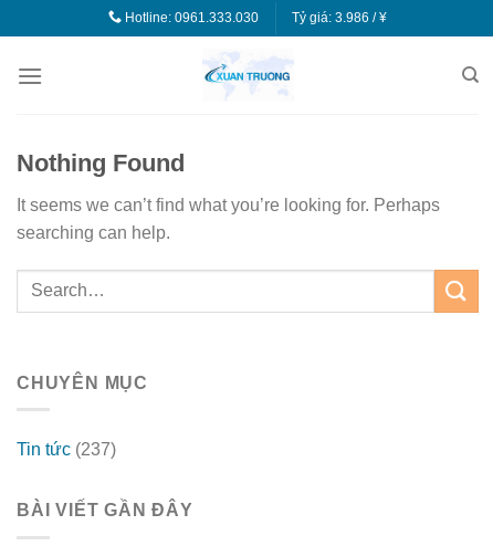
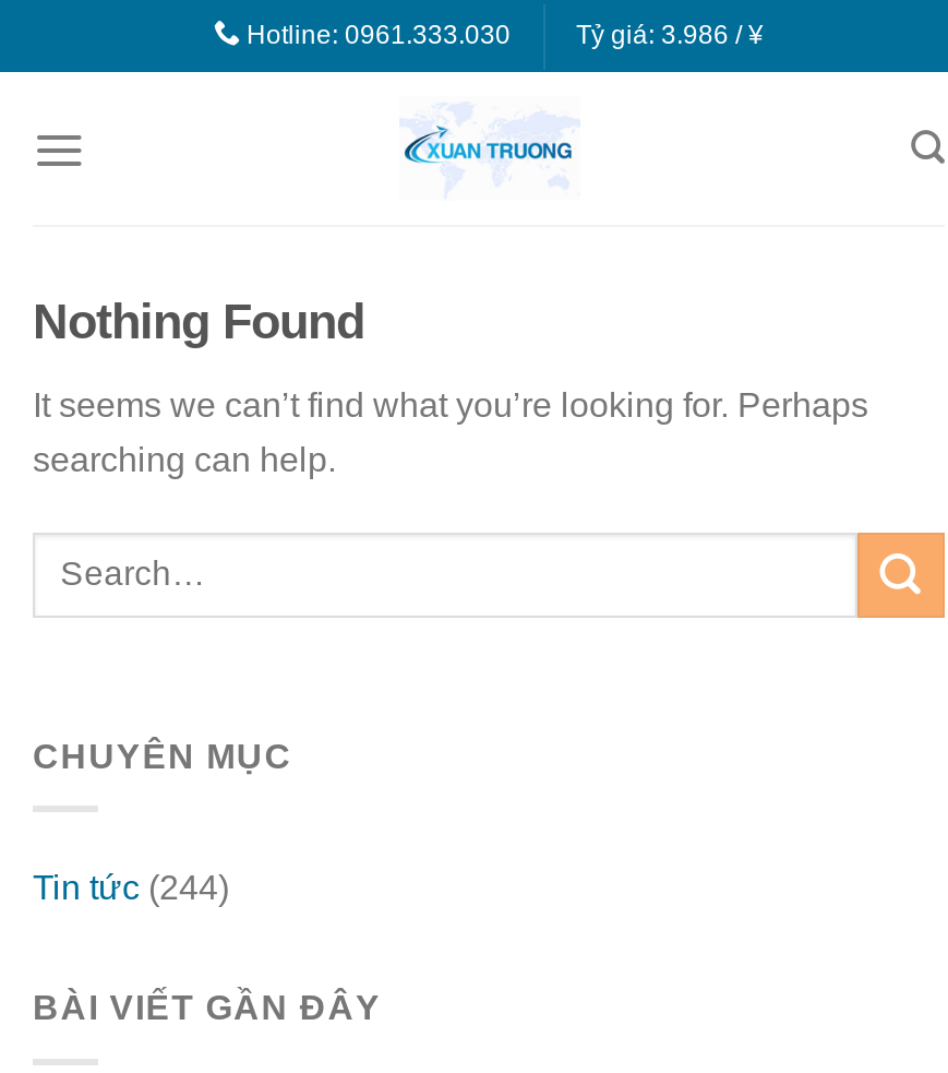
[17,440,116,459] Tin tức (237) -> [33,870,229,907] Tin tức (244)

